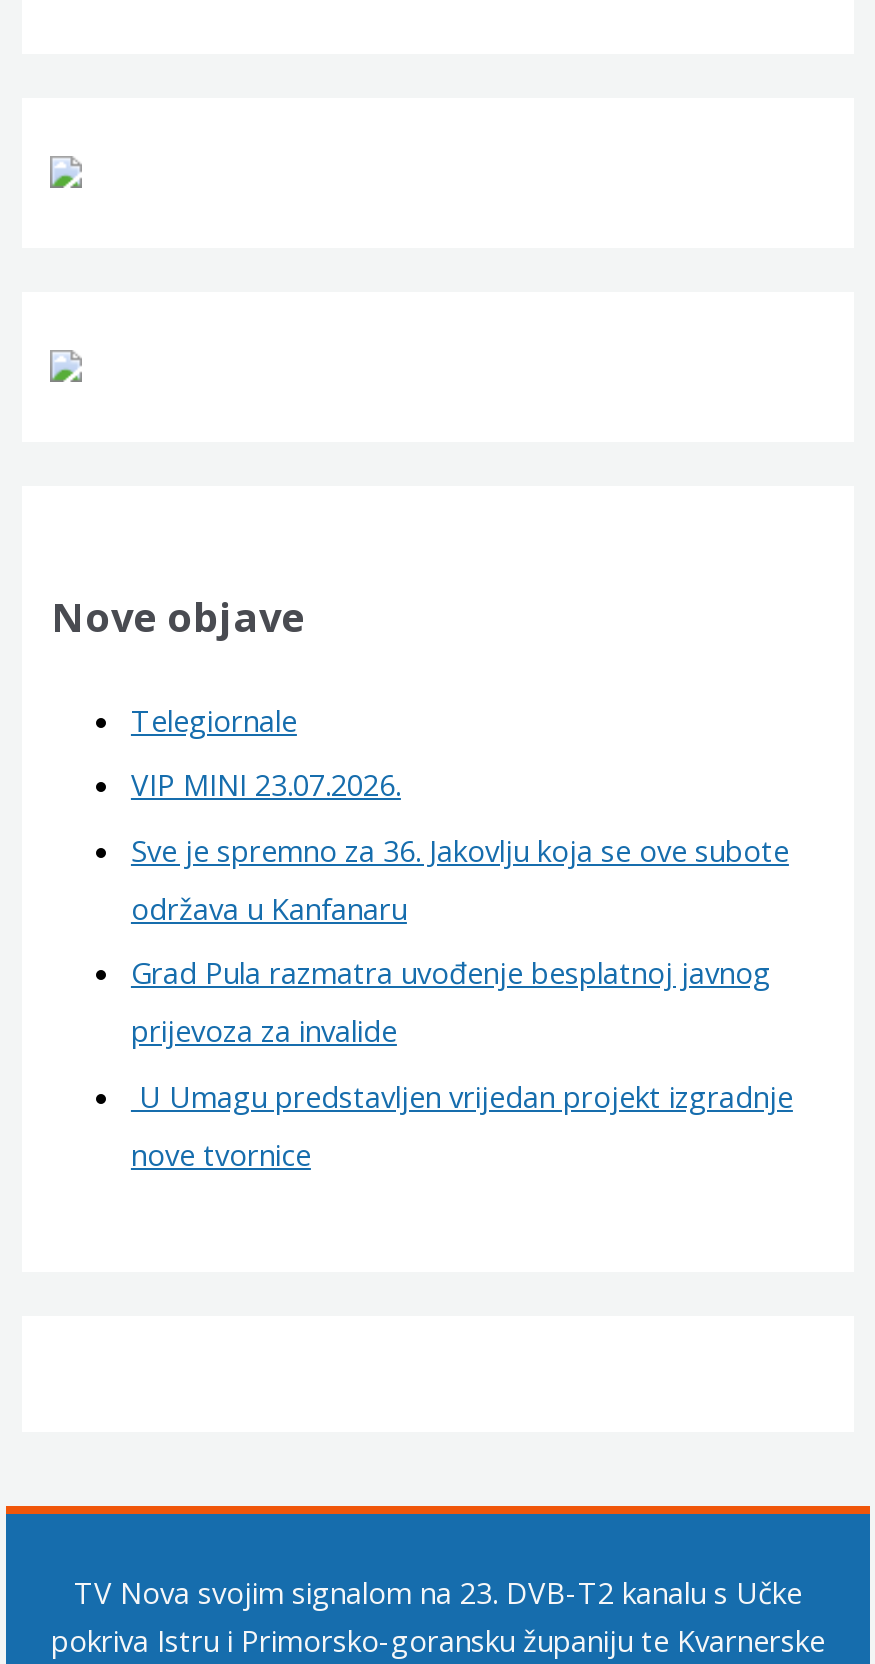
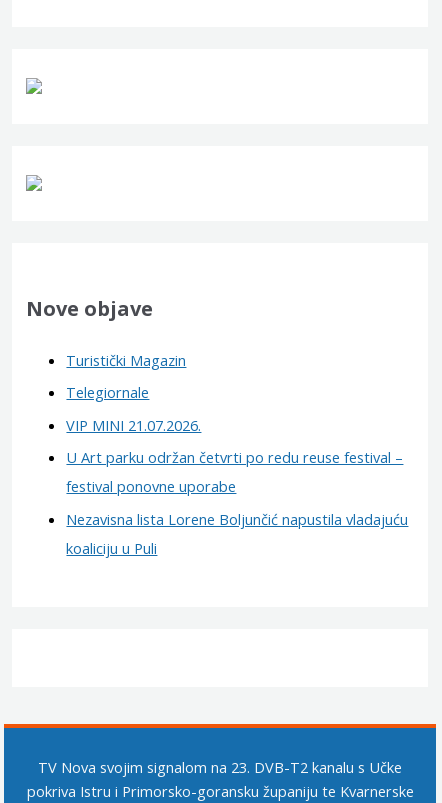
none -> [66,349,186,369] Turistički Magazin
moved [131,699,297,739] -> [66,382,149,402]: Telegiornale
[131,764,793,1174] VIP MINI 23.07.2026. | Sve je spremno za 36. Jakovlju koja se ove subote | održava u Kanfanaru | Grad Pula razmatra uvođenje besplatnoj javnog | prijevoza za invalide | U Umagu predstavljen vrijedan projekt izgradnje | nove tvornice -> [66,415,408,558] VIP MINI 21.07.2026. | U Art parku održan četvrti po redu reuse festival – | festival ponovne uporabe | Nezavisna lista Lorene Boljunčić napustila vladajuću | koaliciju u Puli

